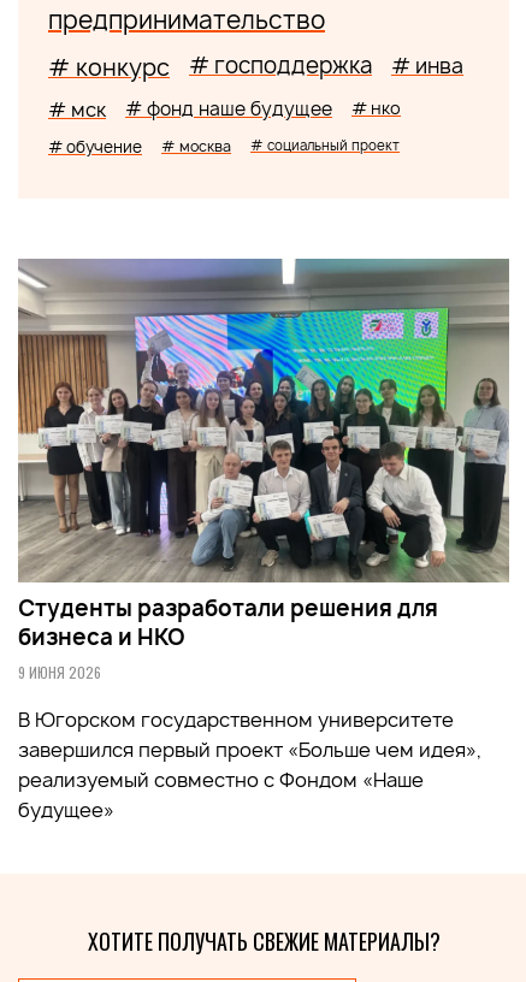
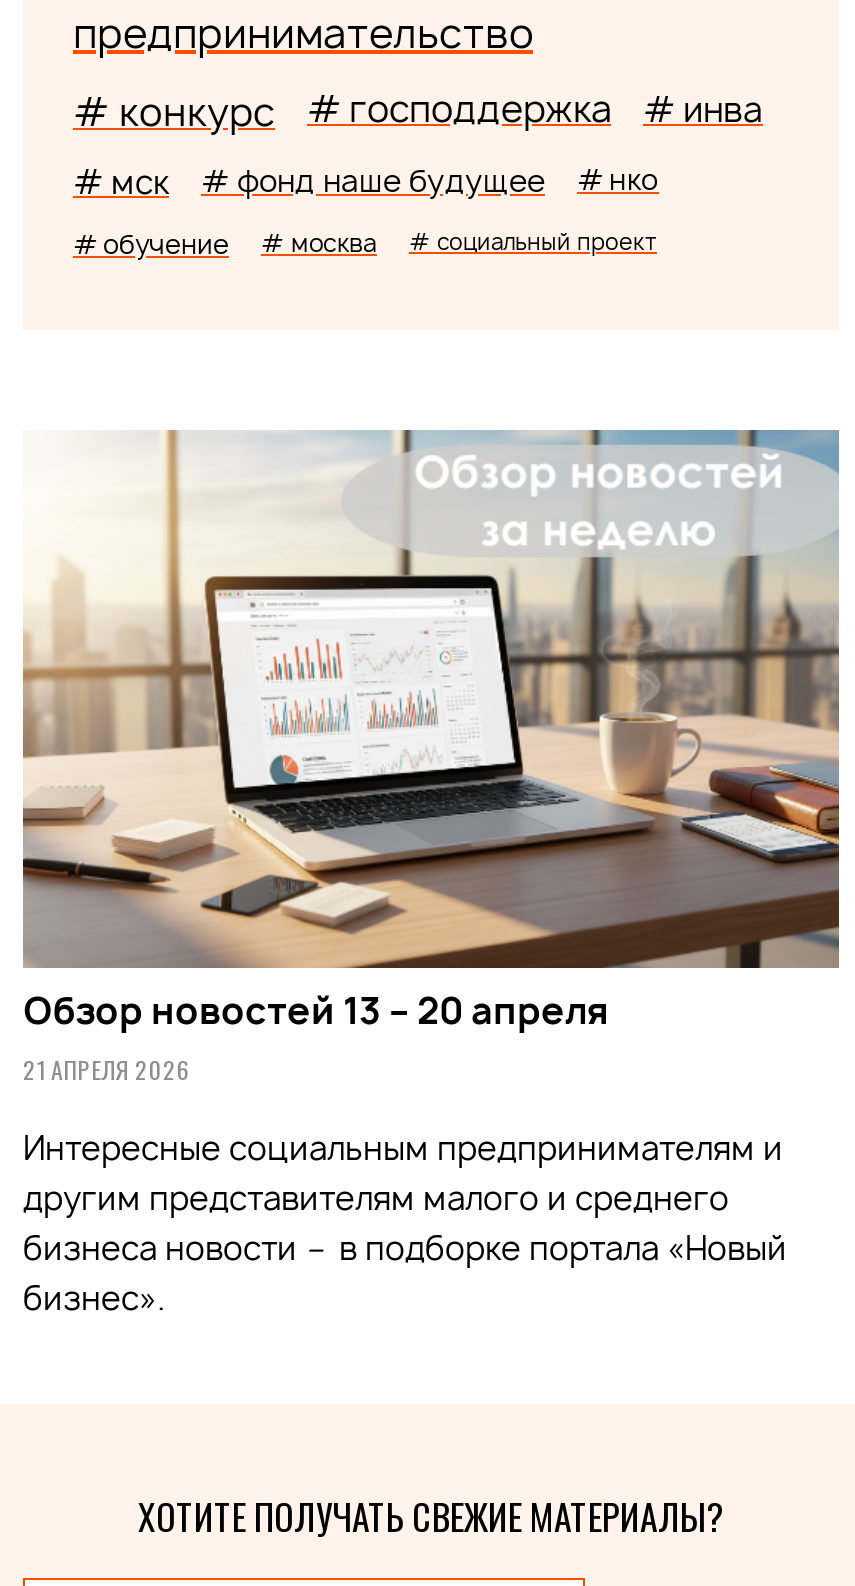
[17,259,509,683] [image] | Студенты разработали решения для | бизнеса и НКО | 9 ИЮНЯ 2026 -> [23,430,839,1087] [image] | Обзор новостей 13 – 20 апреля | 21 АПРЕЛЯ 2026
[18,707,481,824] В Югорском государственном университете | завершился первый проект «Больше чем идея», | реализуемый совместно с Фондом «Наше | будущее» -> [23,1127,787,1321] Интересные социальным предпринимателям и | другим представителям малого и среднего | бизнеса новости – в подборке портала «Новый | бизнес».

